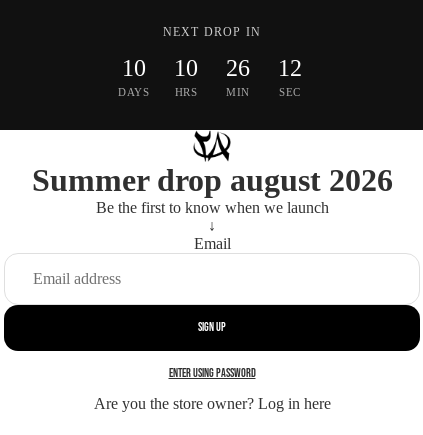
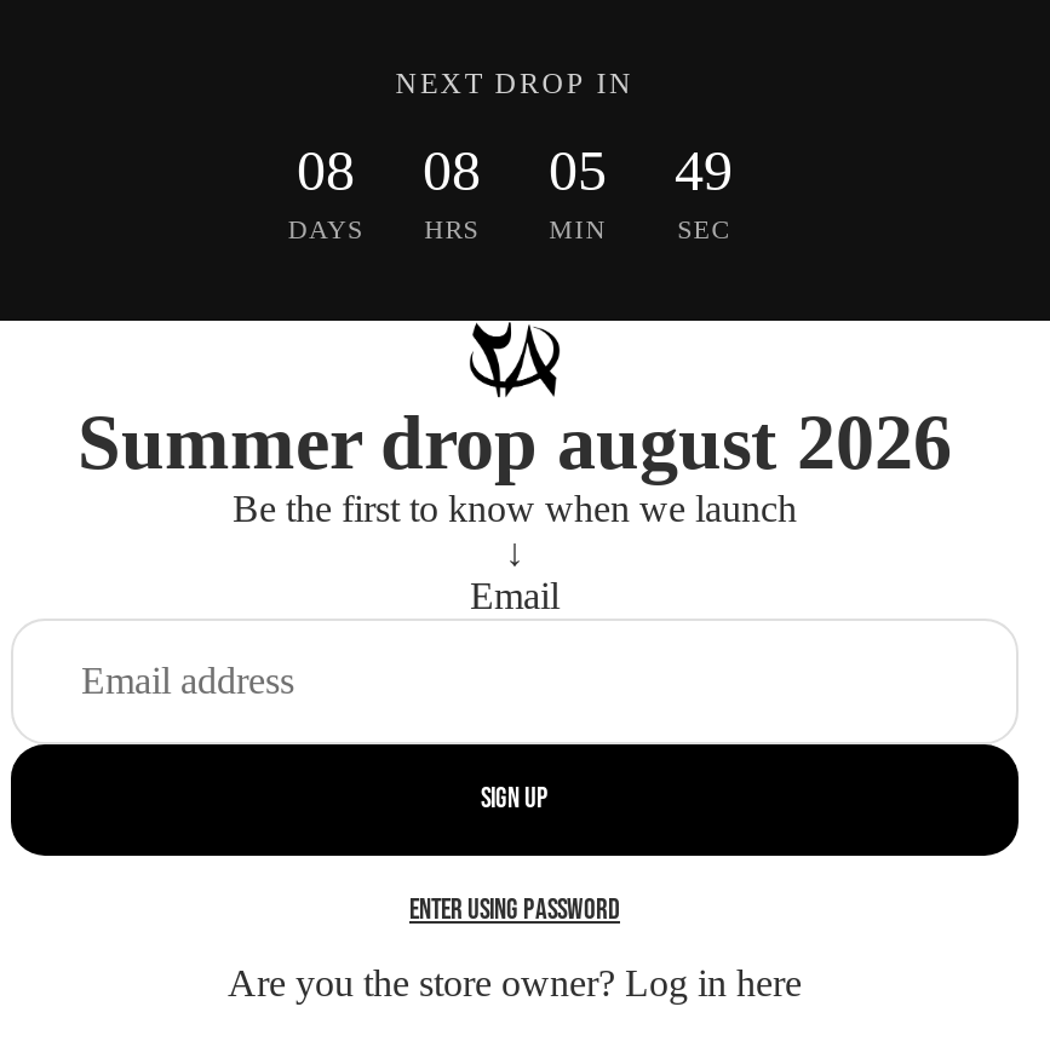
[122,55,146,81] 10 -> [297,139,355,202] 08
[174,55,198,81] 10 -> [423,139,481,202] 08
[226,55,250,81] 26 -> [549,139,607,202] 05
[278,55,302,81] 12 -> [675,139,733,202] 49

